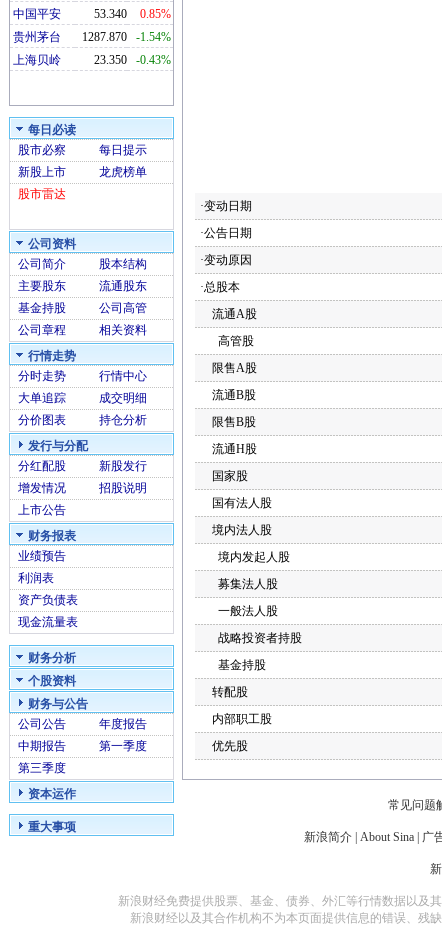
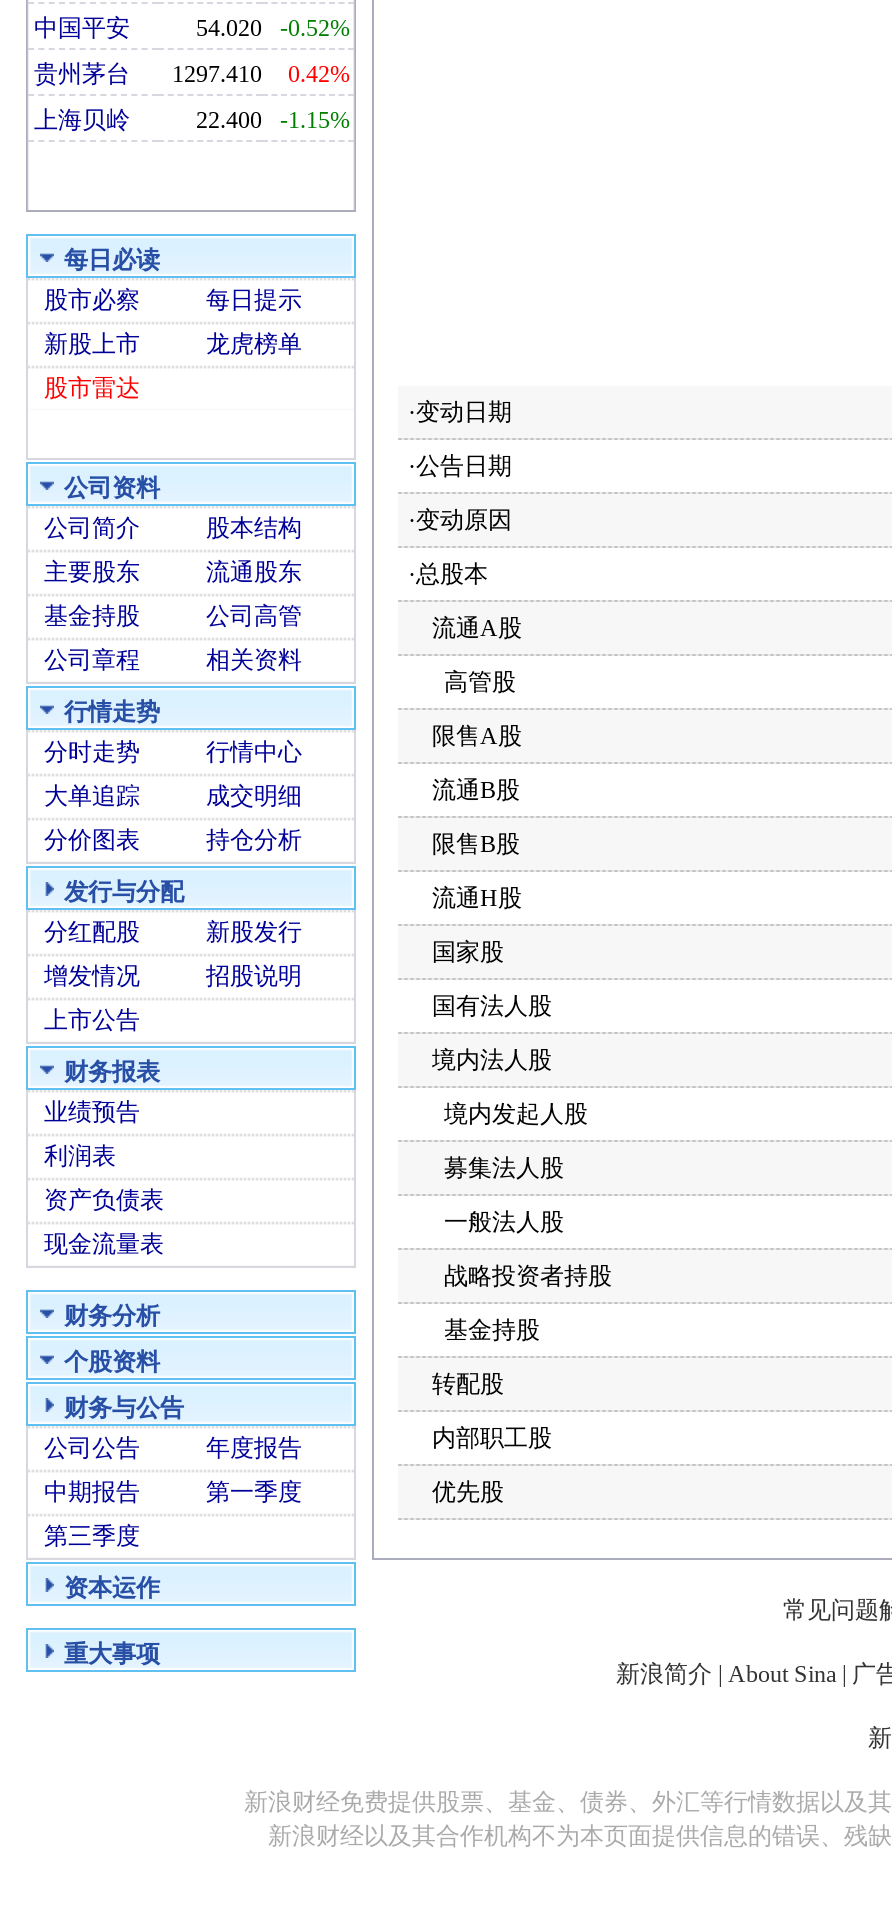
[94,7,127,21] 53.340 -> [196,14,262,42] 54.020
[140,7,171,21] 0.85% -> [280,14,350,42] -0.52%
[82,30,127,44] 1287.870 -> [172,60,262,88] 1297.410
[136,30,171,44] -1.54% -> [288,60,350,88] 0.42%
[94,53,127,67] 23.350 -> [196,106,262,134] 22.400
[136,53,171,67] -0.43% -> [280,106,350,134] -1.15%

